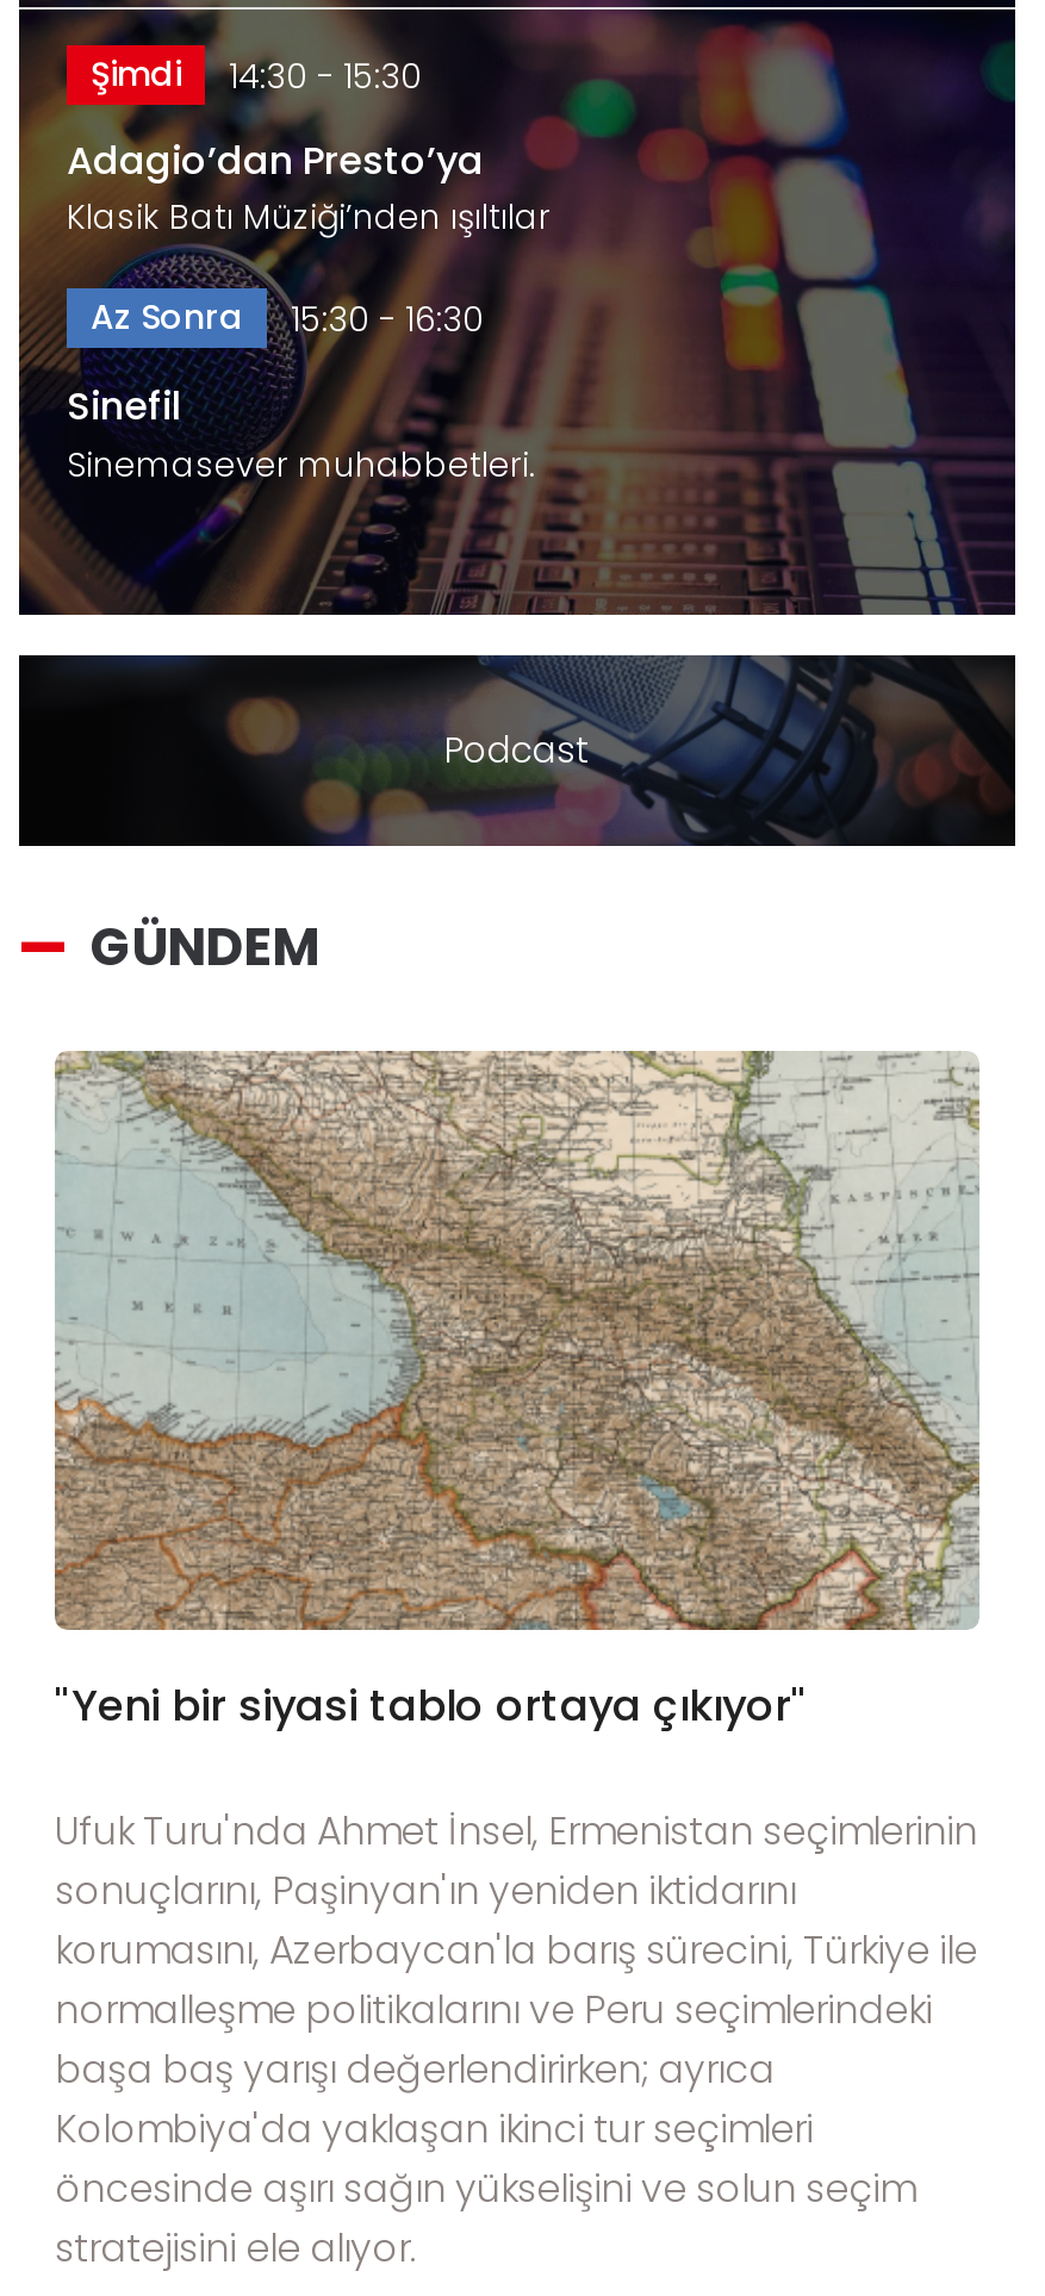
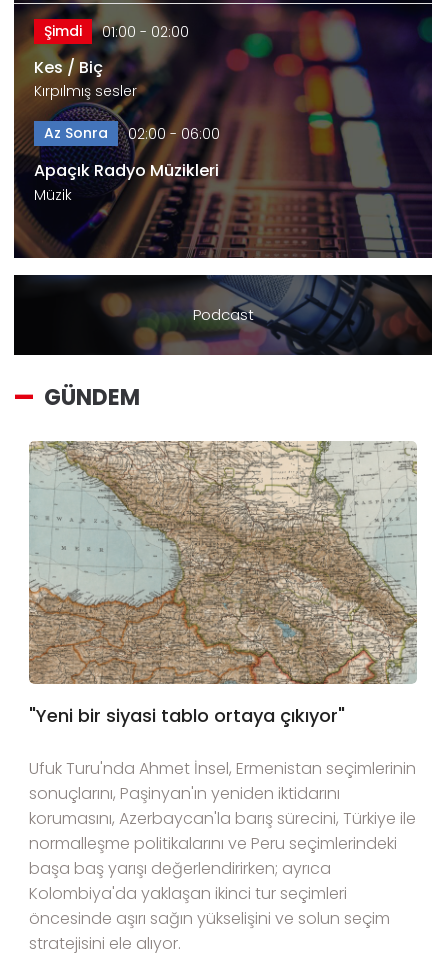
[91,51,422,101] Şimdi 14:30 - 15:30 -> [44,21,189,42] Şimdi 01:00 - 02:00
[67,134,551,242] Adagio’dan Presto’ya | Klasik Batı Müziği’nden ışıltılar -> [34,56,137,101] Kes / Biç | Kırpılmış sesler
[91,294,484,344] Az Sonra 15:30 - 16:30 -> [44,123,220,144] Az Sonra 02:00 - 06:00
[67,380,536,489] Sinefil | Sinemasever muhabbetleri. -> [34,159,219,205] Apaçık Radyo Müzikleri | Müzik

